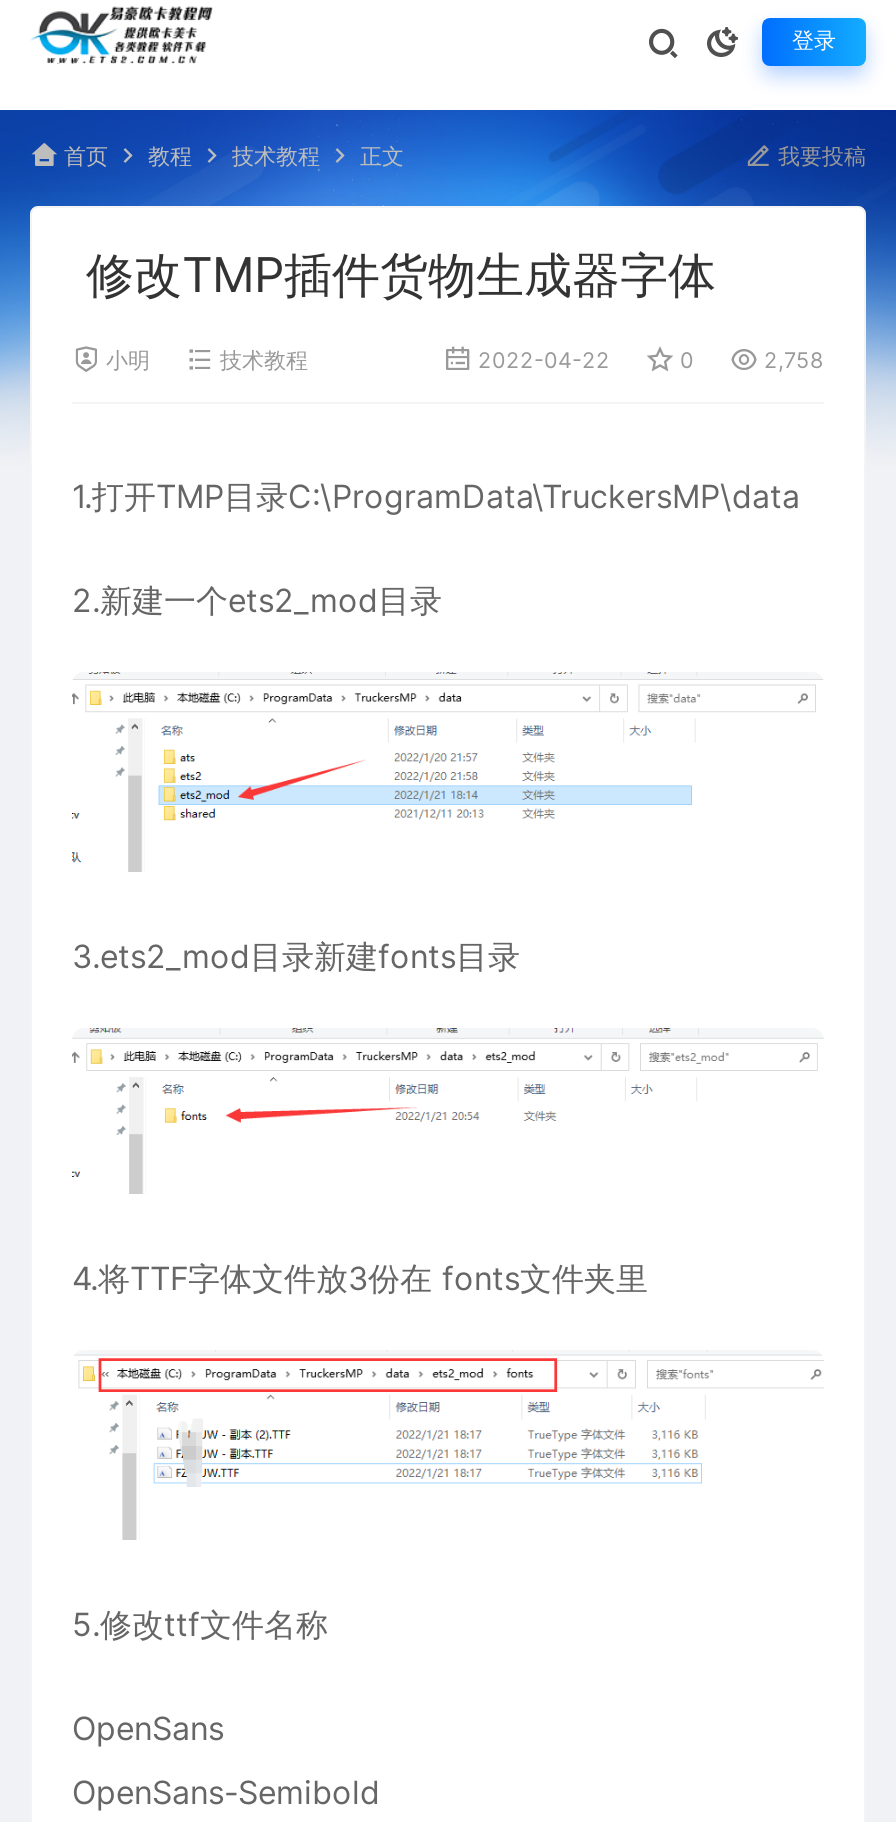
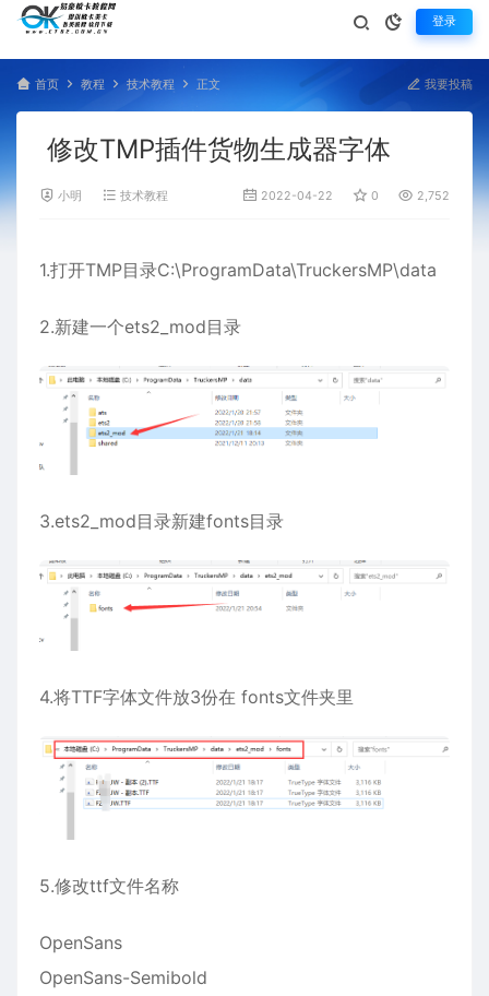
[758,348,824,374] 2,758 -> [414,189,450,203] 2,752

